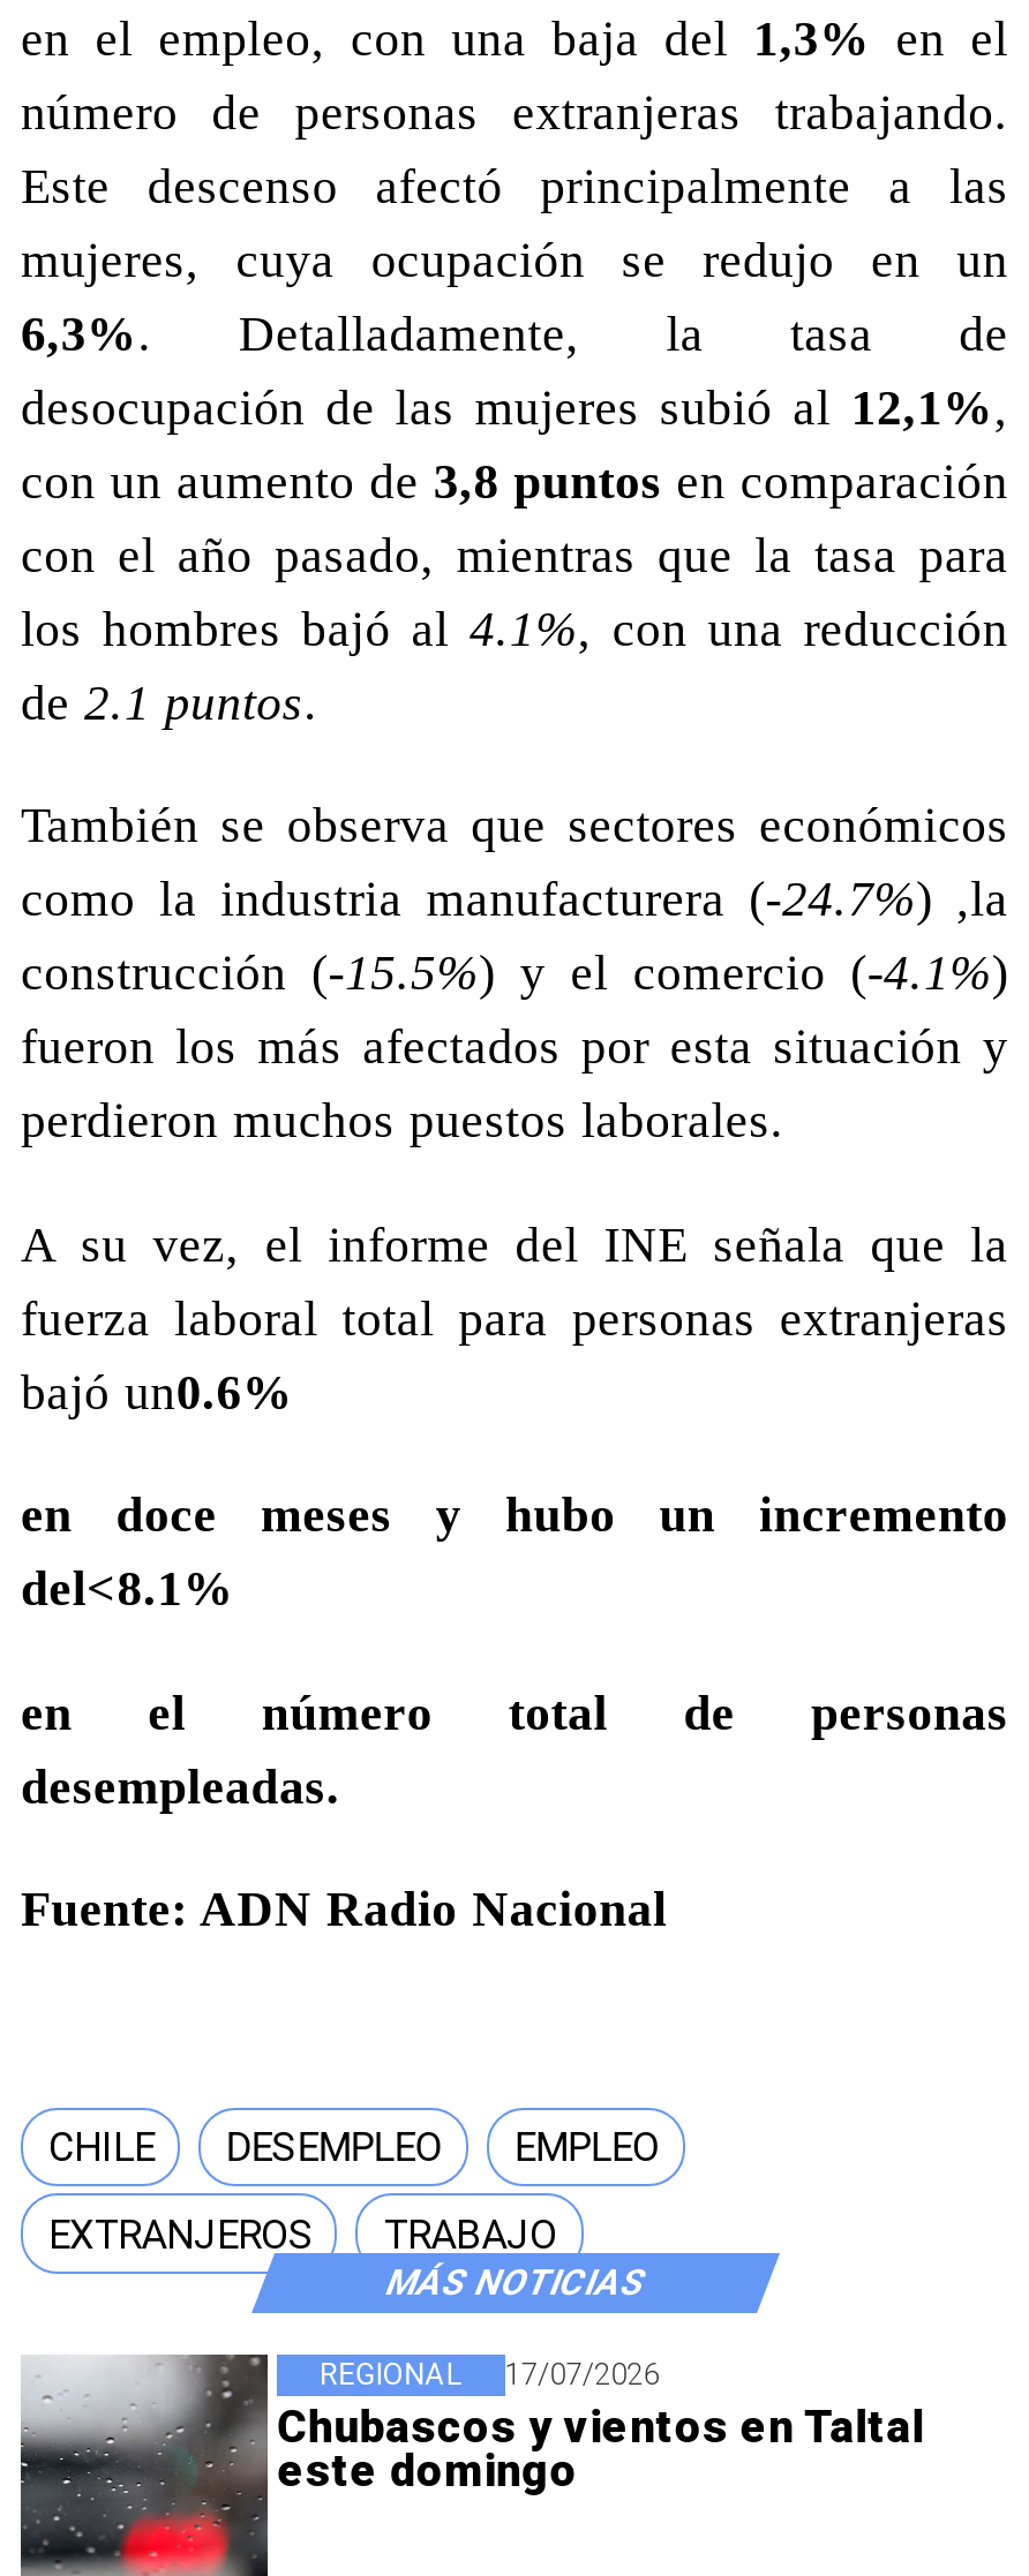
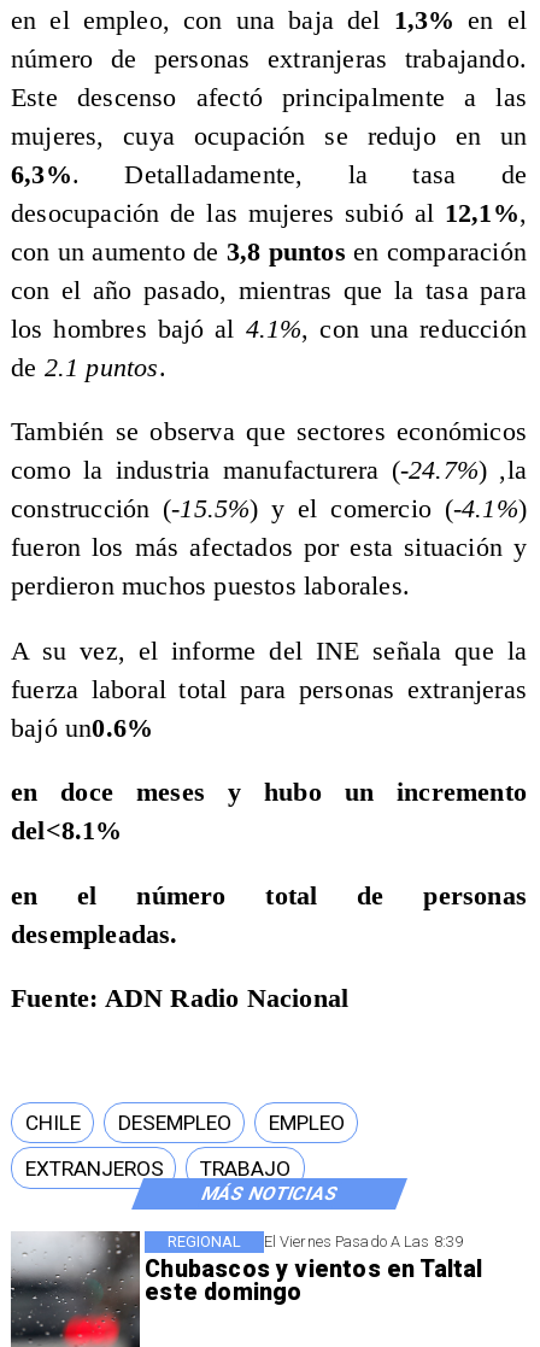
[505,2358,660,2392] 17/07/2026 -> [264,1233,463,1251] El Viernes Pasado A Las 8:39

